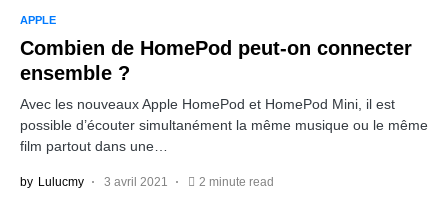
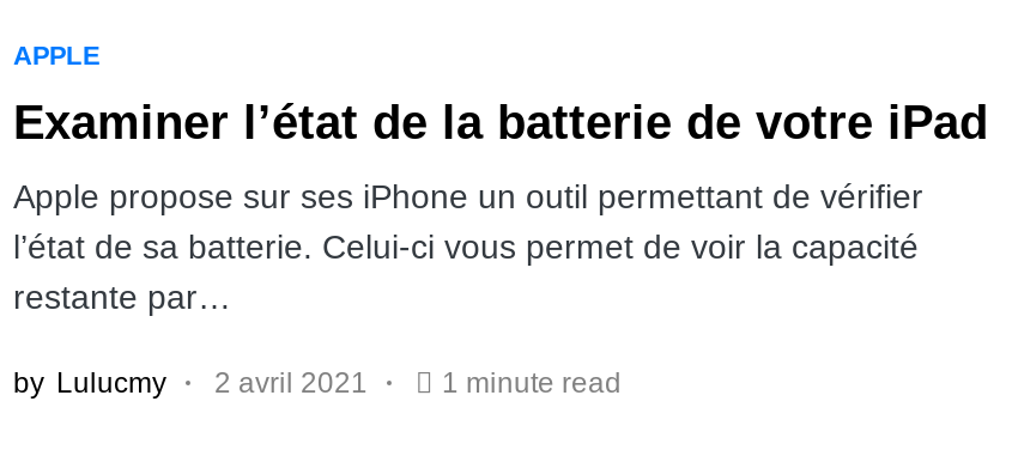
[20,37,412,84] Combien de HomePod peut-on connecter | ensemble ? -> [13,96,988,148] Examiner l’état de la batterie de votre iPad
[20,96,428,154] Avec les nouveaux Apple HomePod et HomePod Mini, il est | possible d’écouter simultanément la même musique ou le même | film partout dans une… -> [13,177,923,316] Apple propose sur ses iPhone un outil permettant de vérifier | l’état de sa batterie. Celui-ci vous permet de voir la capacité | restante par…
[104,175,274,189] 3 avril 2021 | 2 minute read -> [214,366,622,400] 2 avril 2021 | 1 minute read

